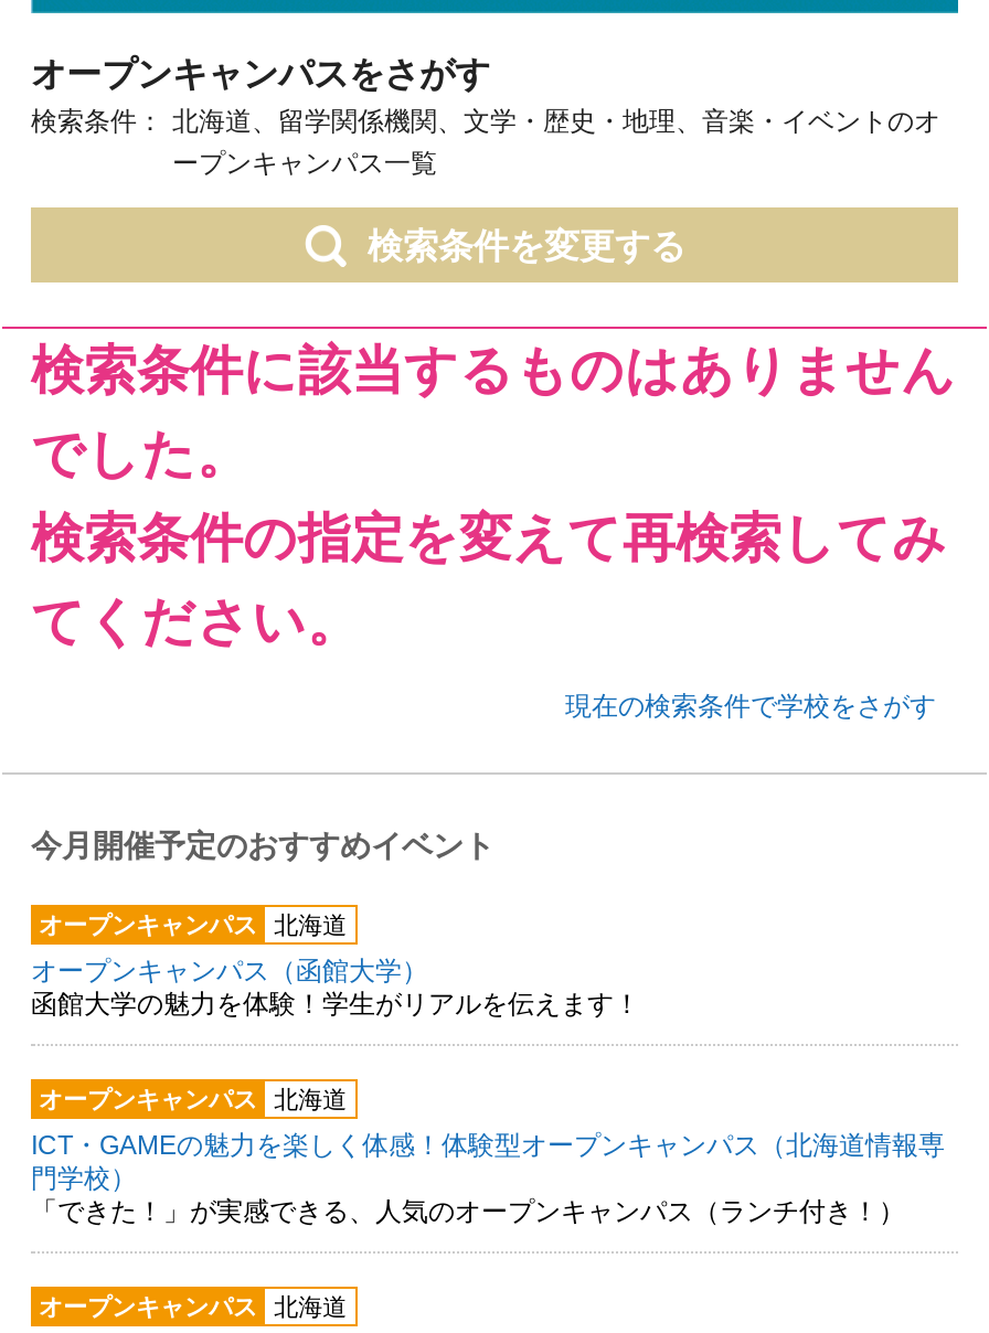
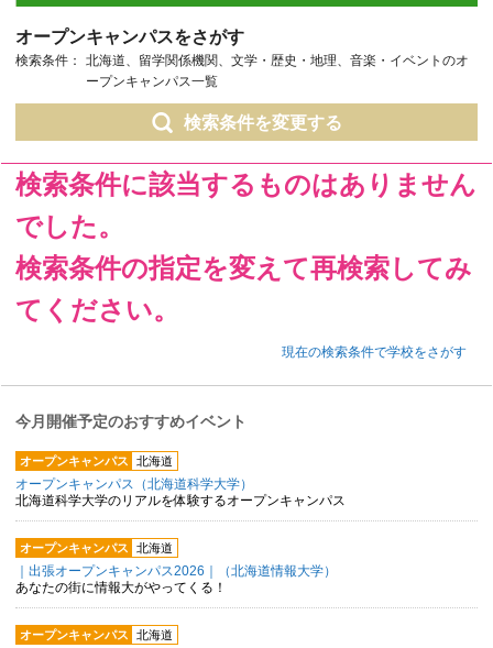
[31,956,640,1020] オープンキャンパス（函館大学） | 函館大学の魅力を体験！学生がリアルを伝えます！ -> [15,477,346,508] オープンキャンパス（北海道科学大学） | 北海道科学大学のリアルを体験するオープンキャンパス
[31,1130,945,1228] ICT・GAMEの魅力を楽しく体感！体験型オープンキャンパス（北海道情報専 | 門学校） | 「できた！」が実感できる、人気のオープンキャンパス（ランチ付き！） -> [15,564,337,595] ｜出張オープンキャンパス2026｜（北海道情報大学） | あなたの街に情報大がやってくる！

